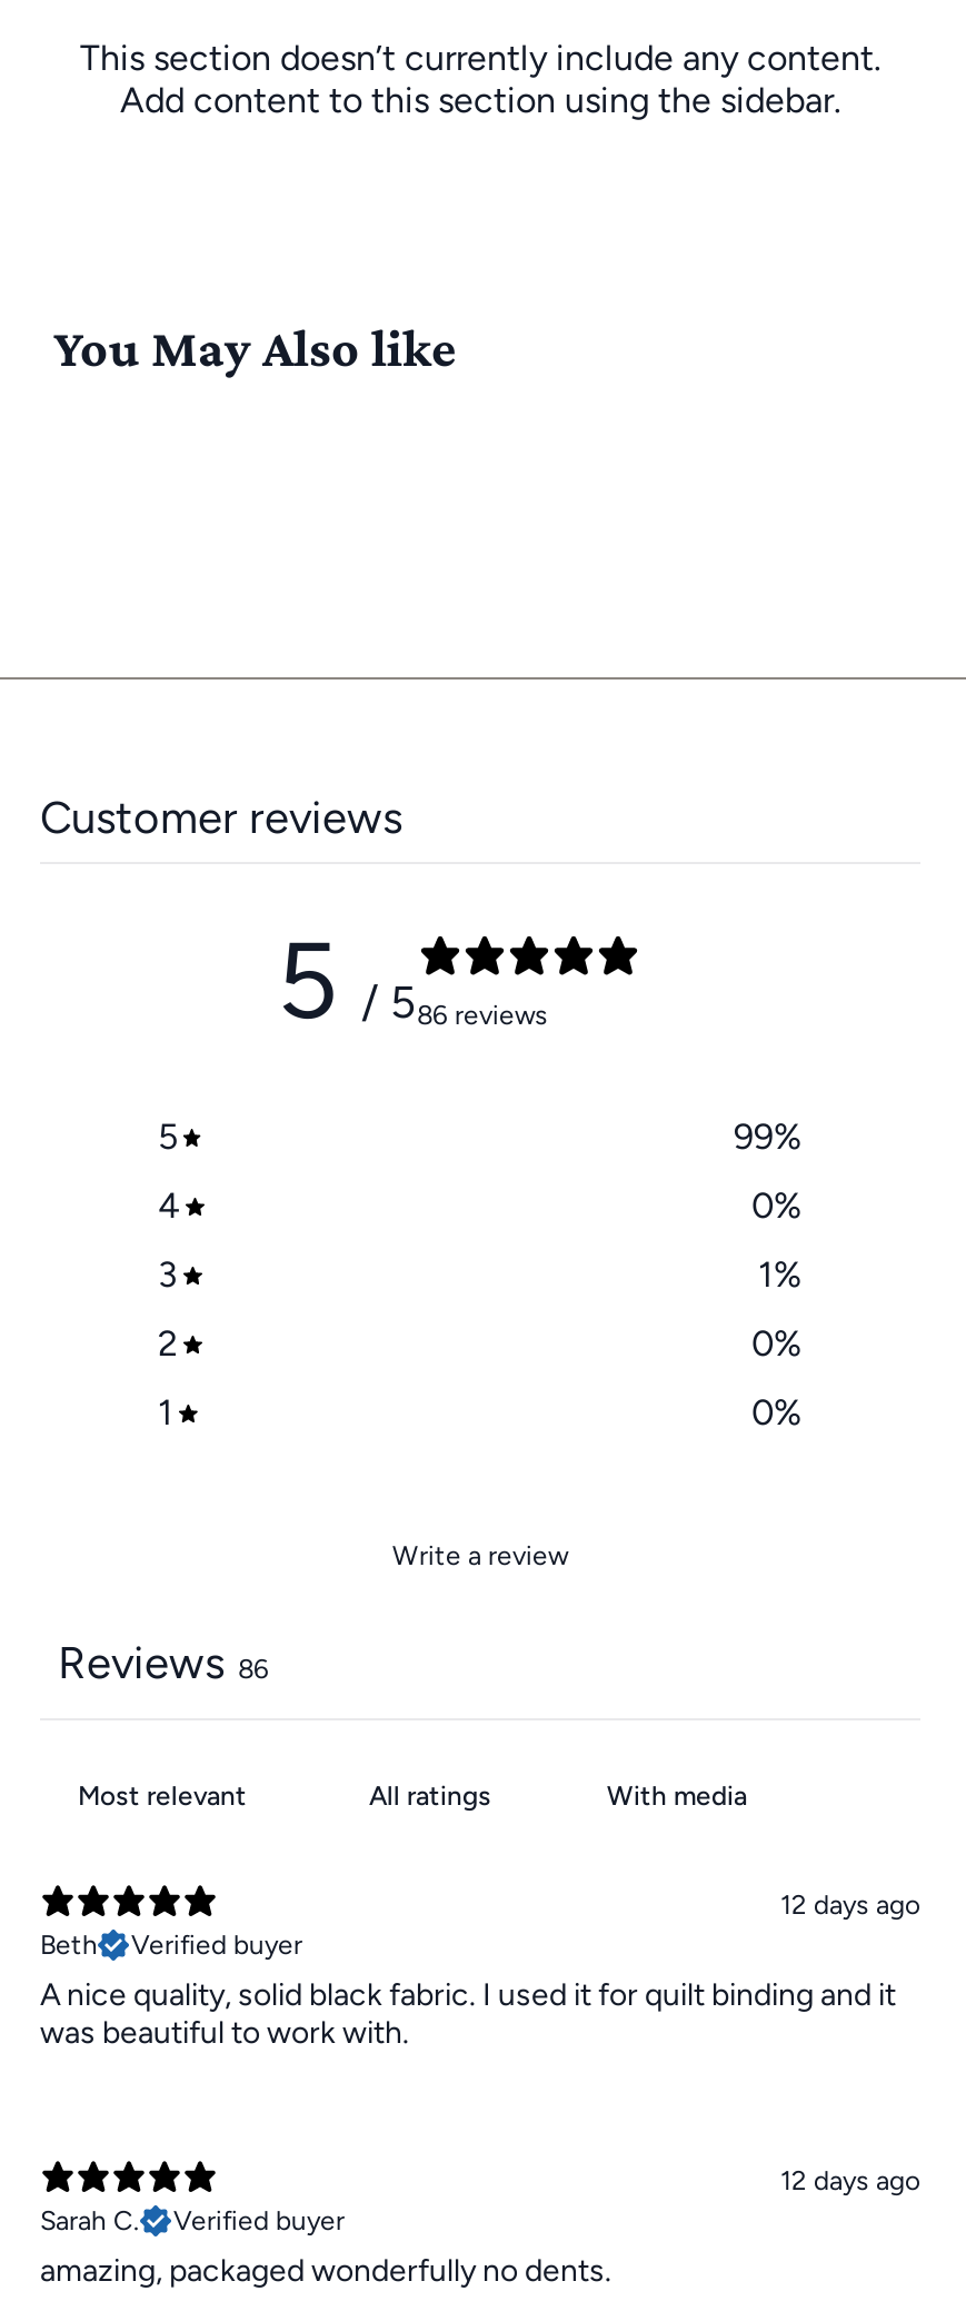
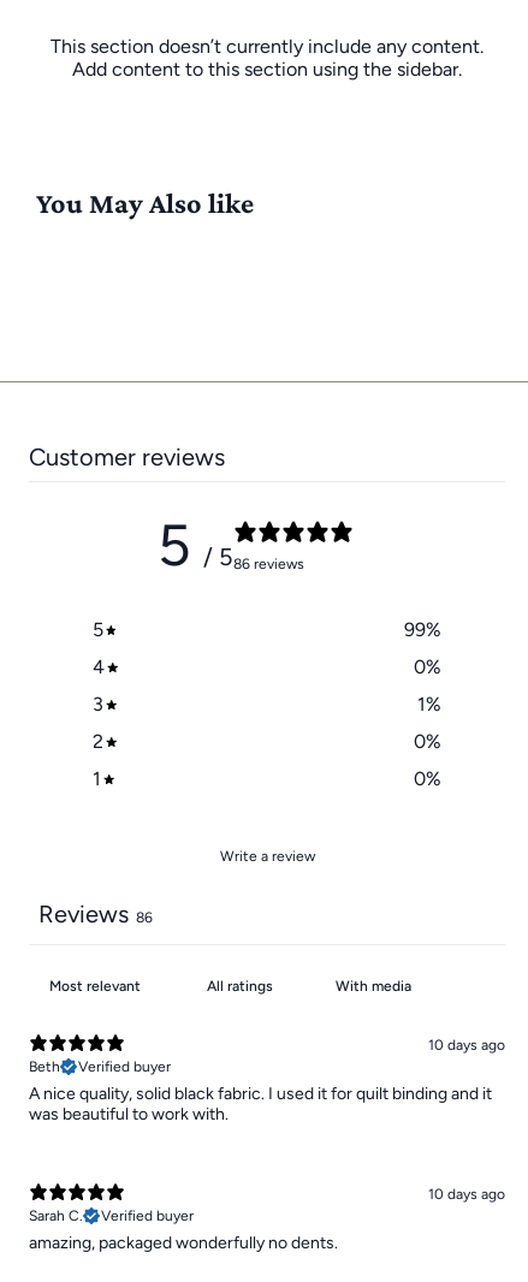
[780,1890,920,1921] 12 days ago -> [428,1037,505,1054] 10 days ago
[780,2166,920,2197] 12 days ago -> [428,1186,505,1203] 10 days ago

